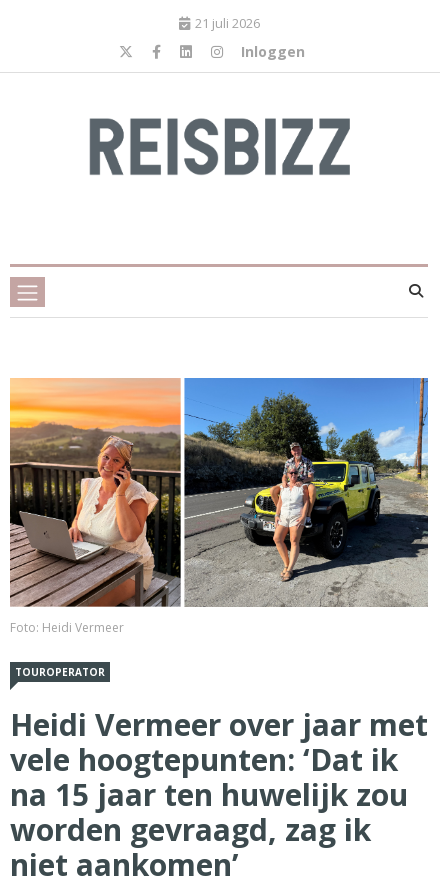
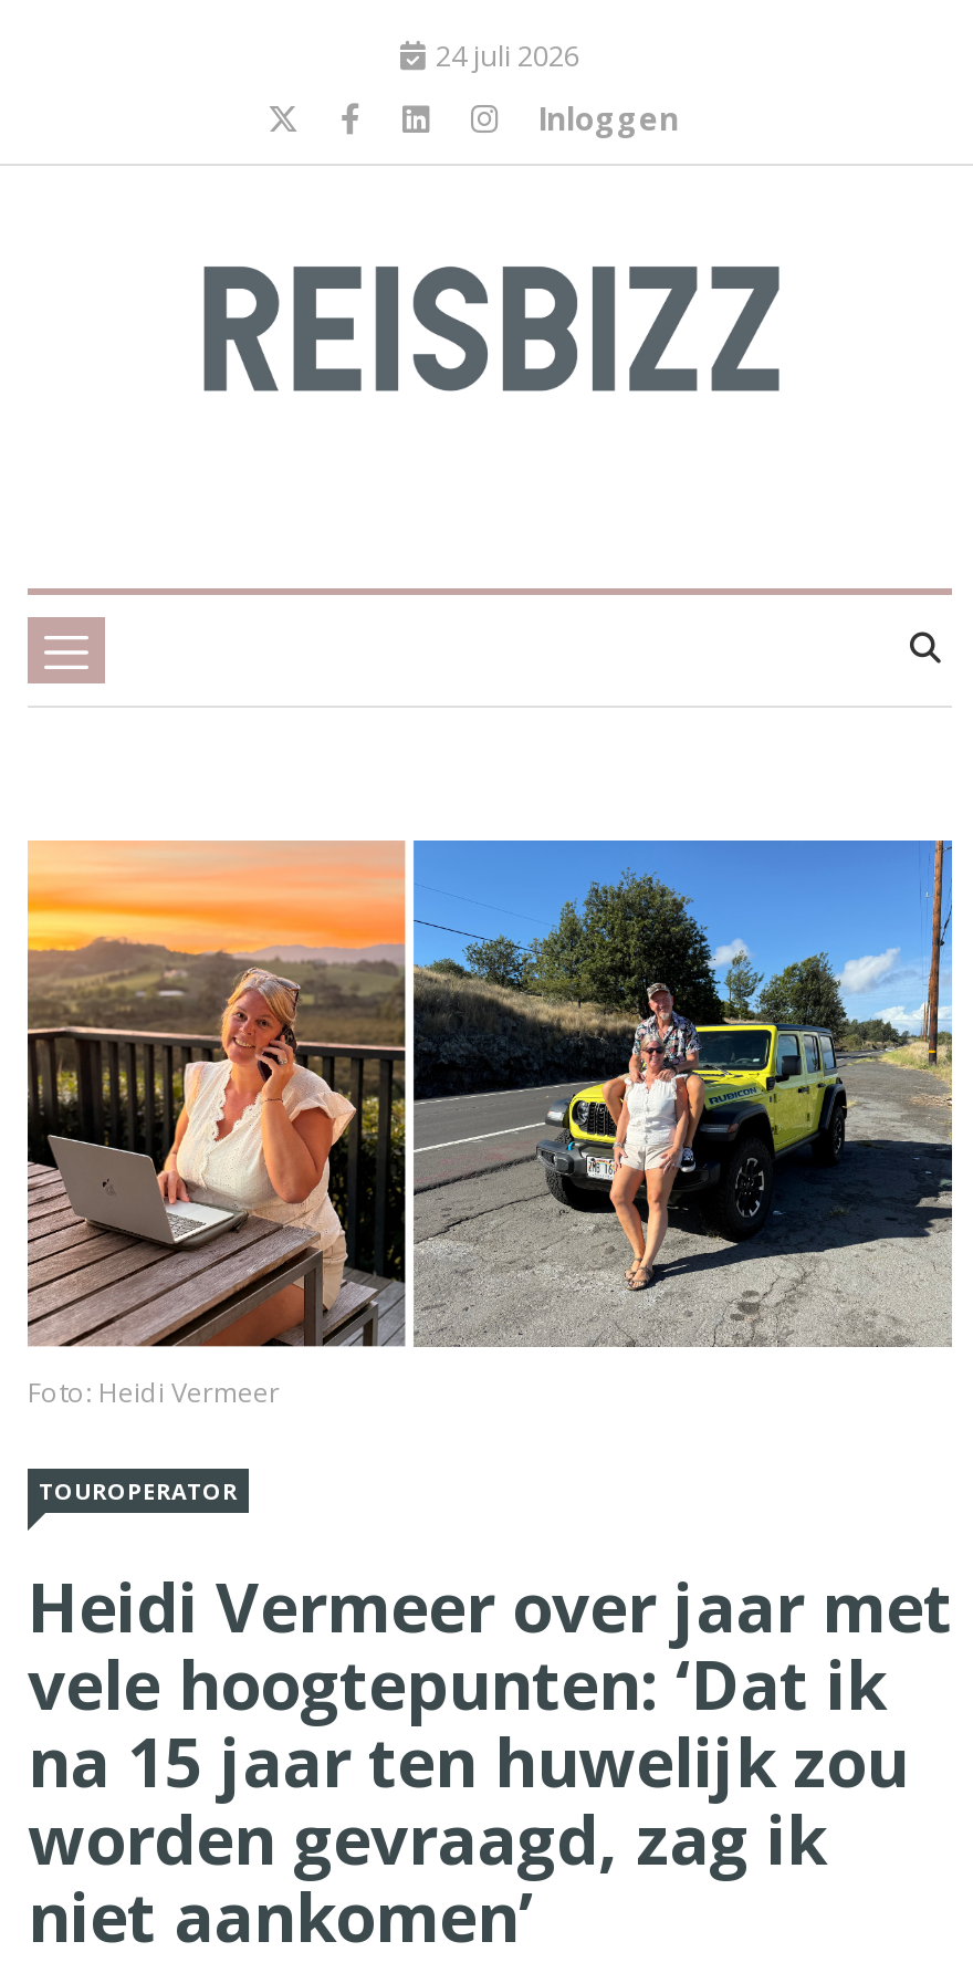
[194,14,259,32] 21 juli 2026 -> [436,35,579,75] 24 juli 2026

